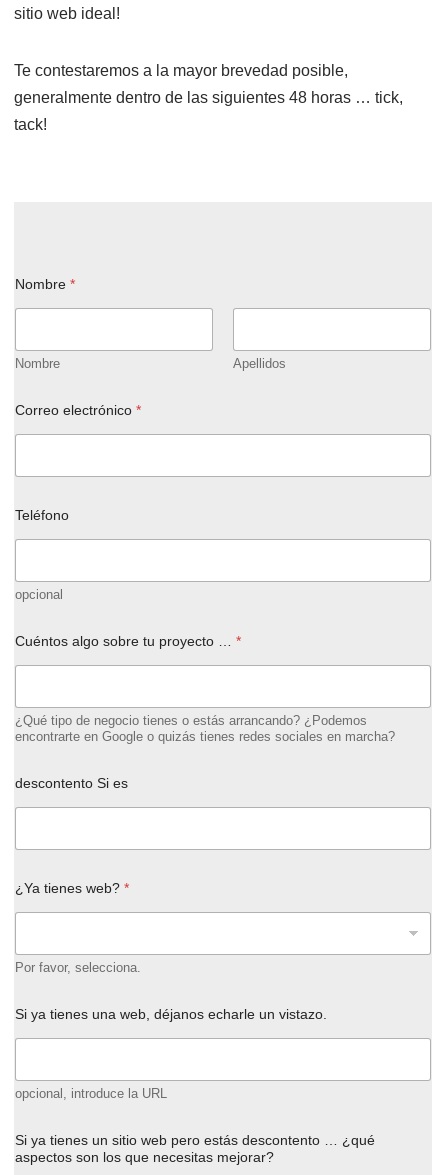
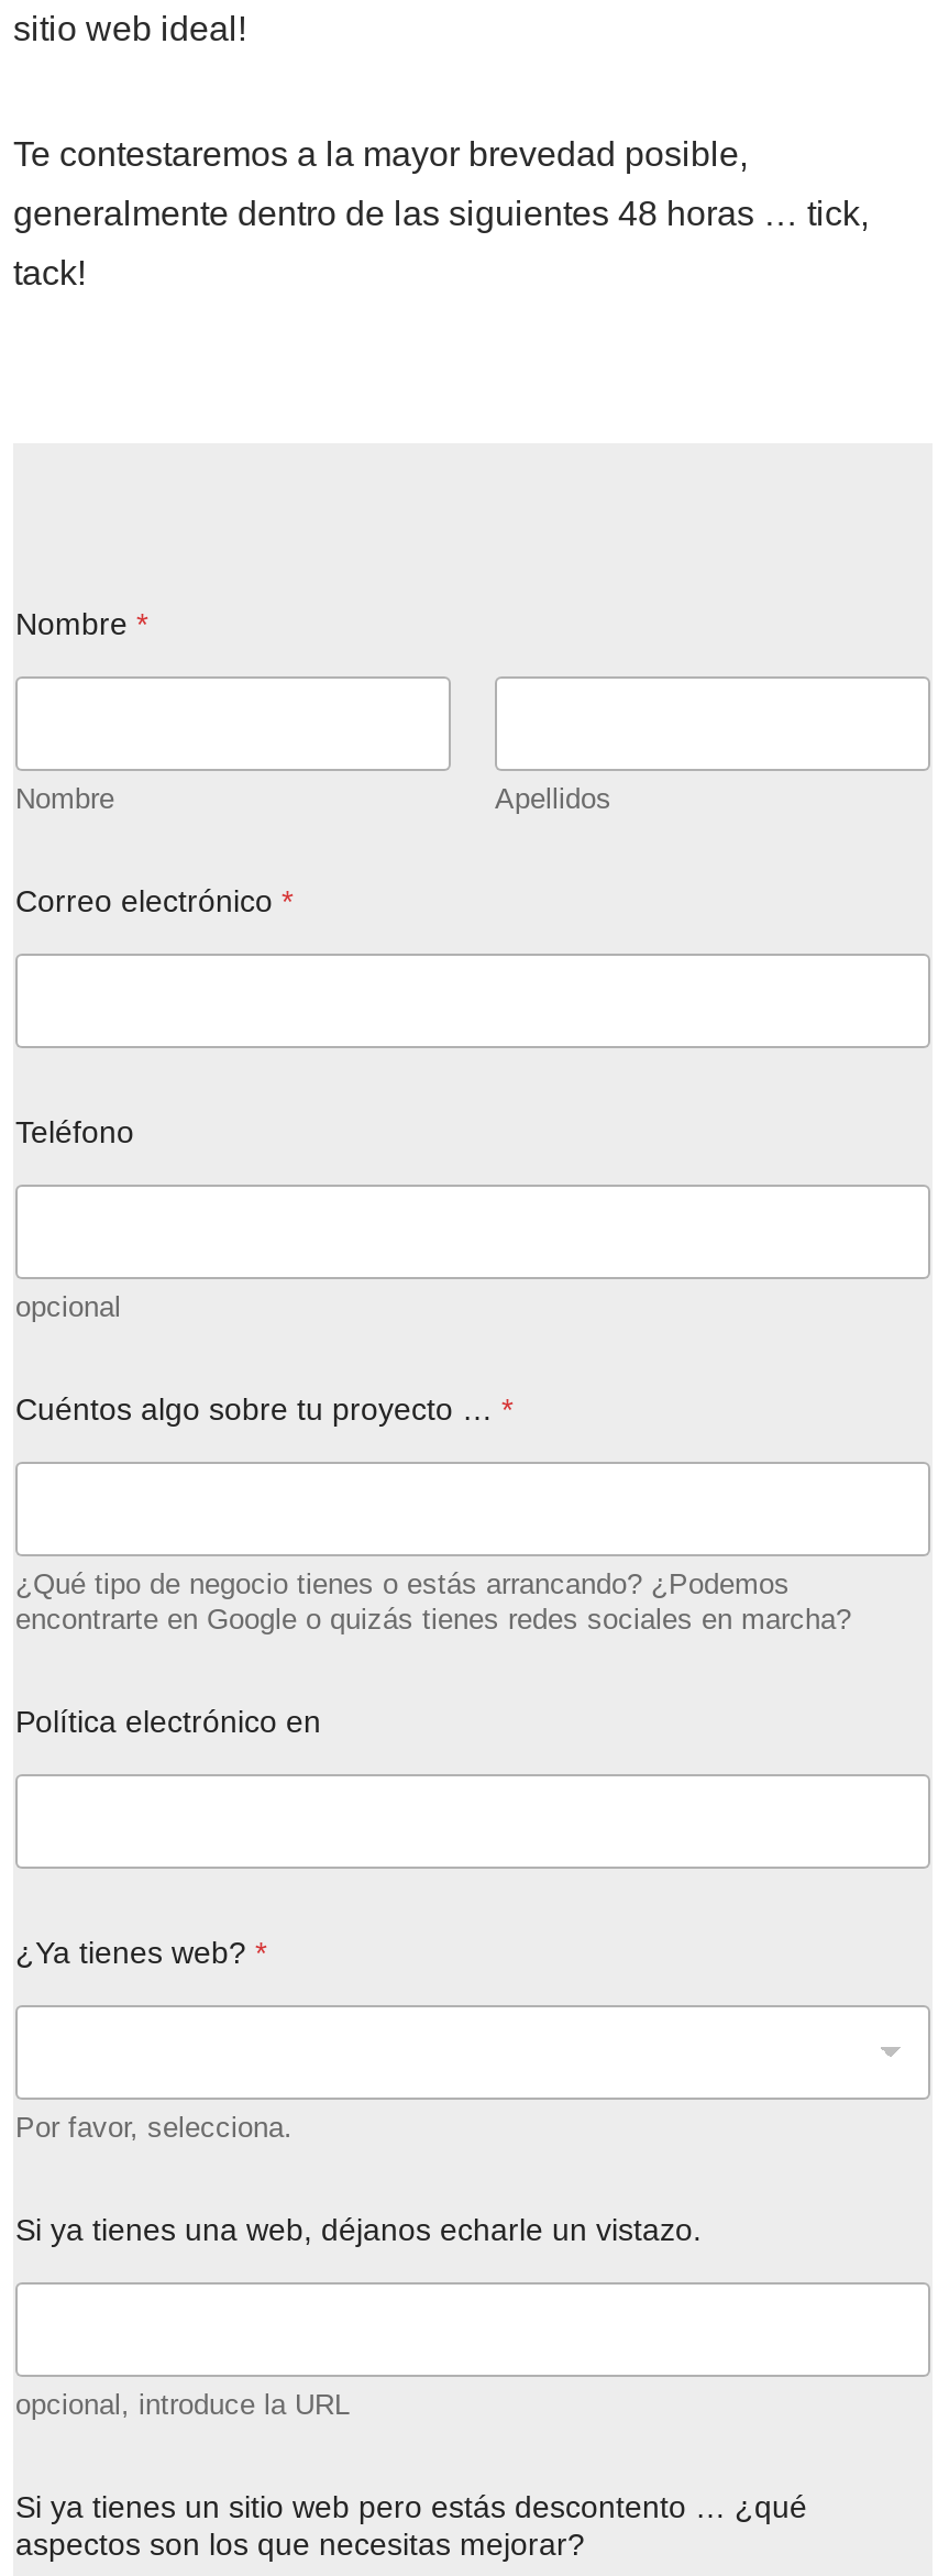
[15,775,128,791] descontento Si es -> [15,1704,321,1739] Política electrónico en

